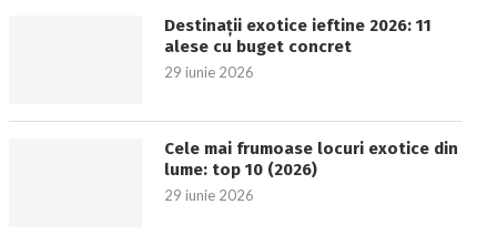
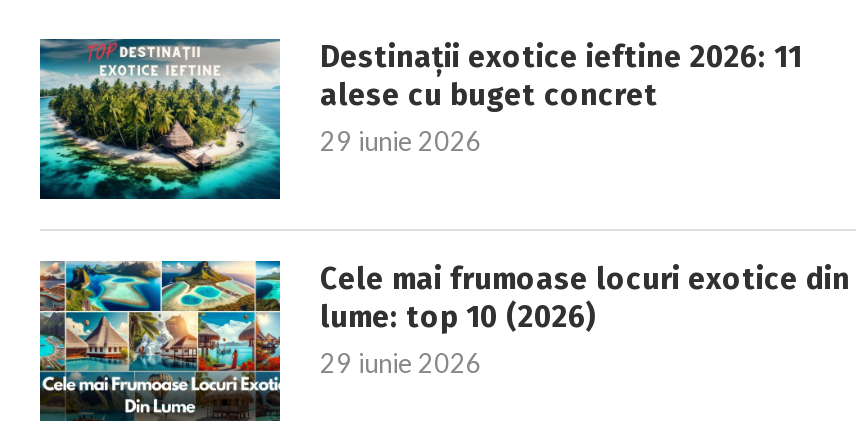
none -> [38,37,282,201] [image]
none -> [38,259,282,423] [image]

